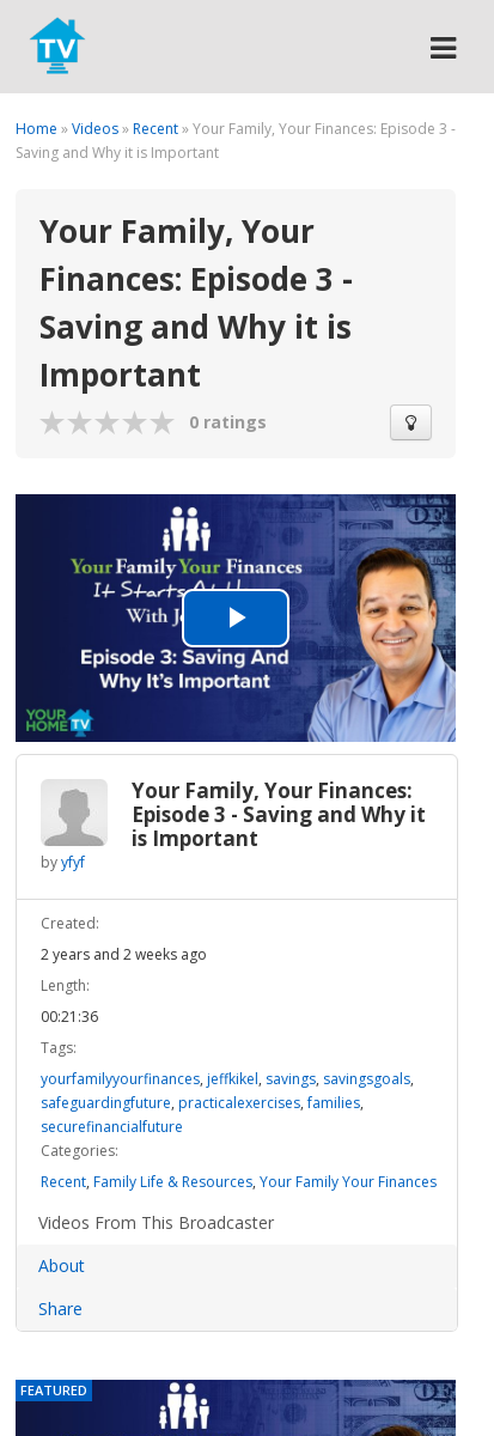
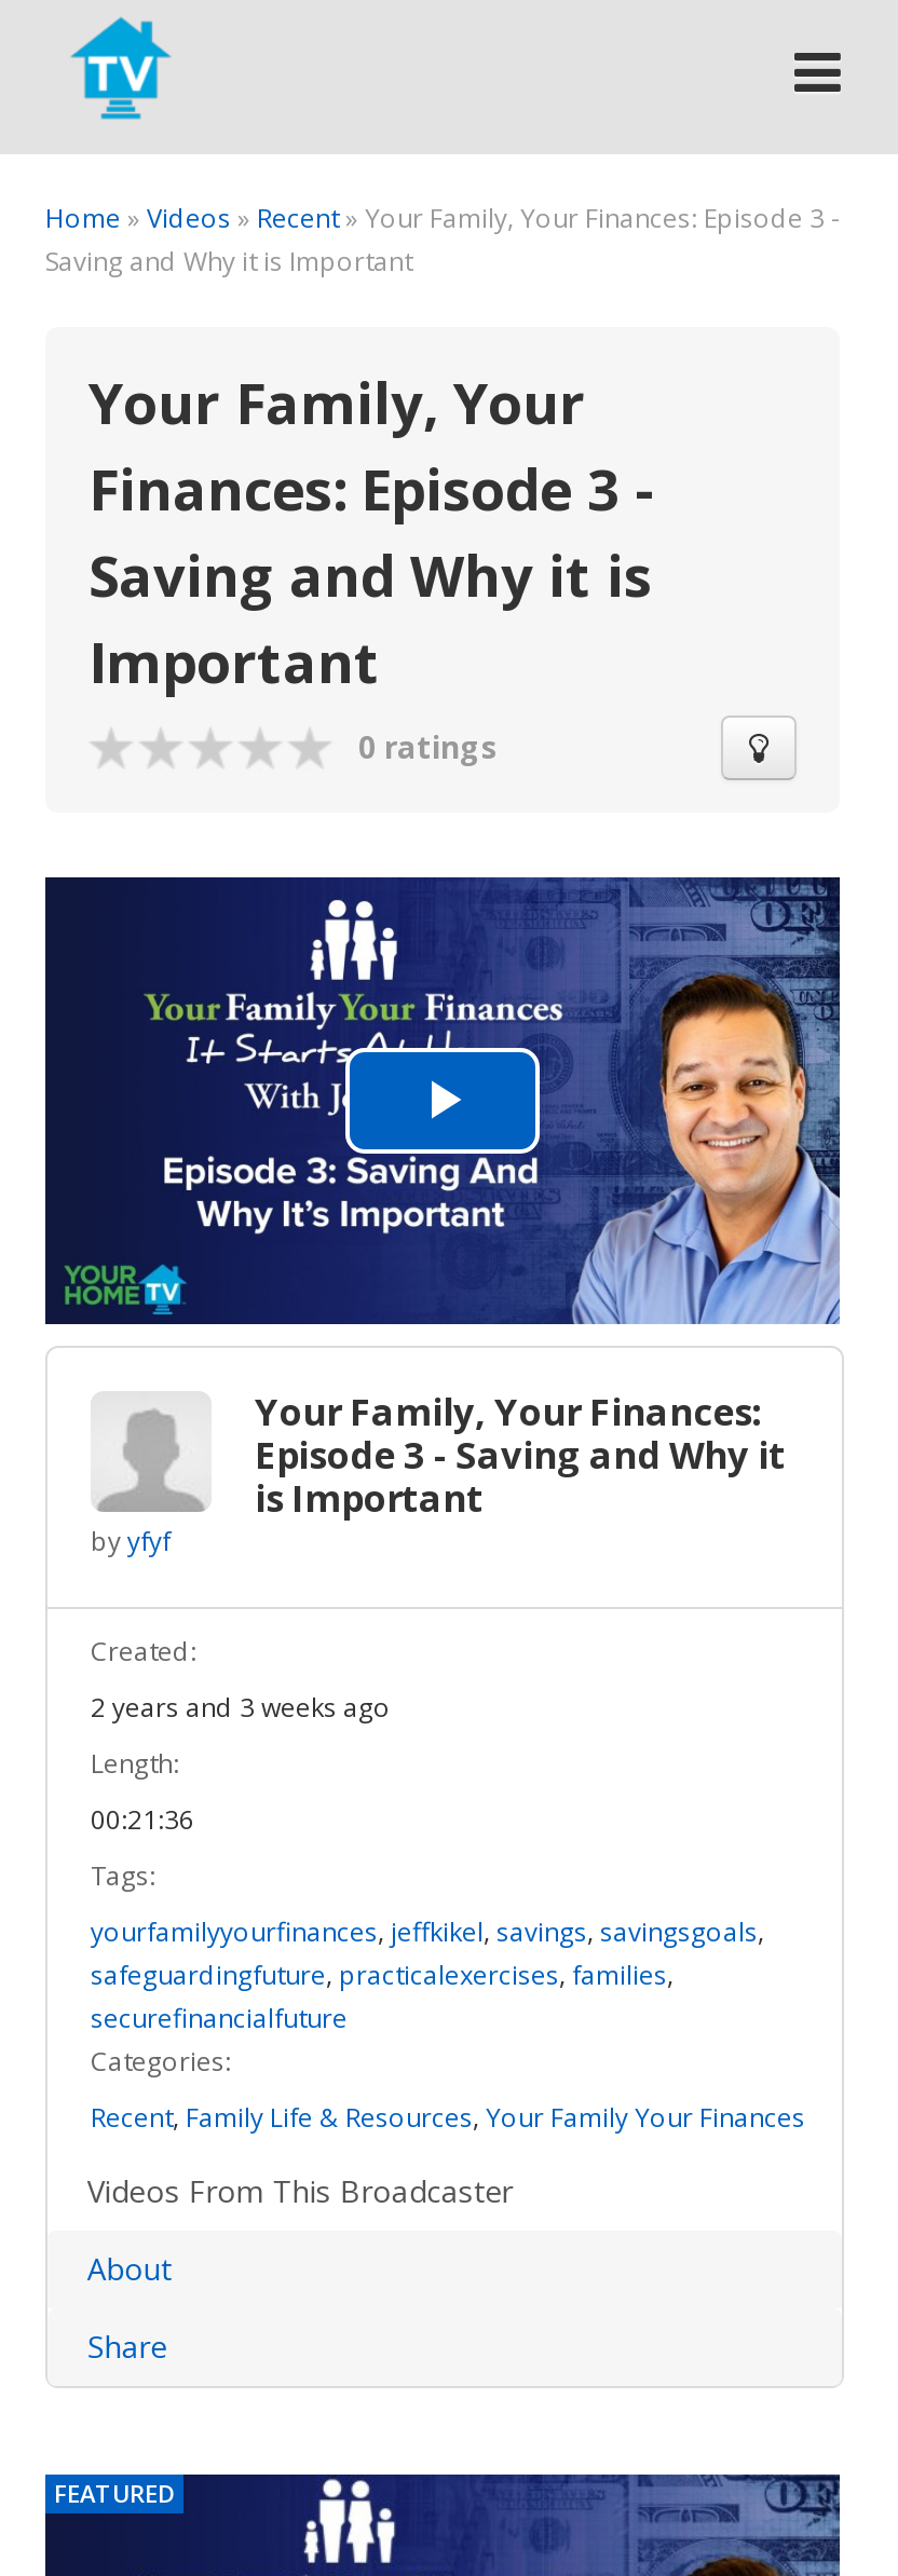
[41,944,207,965] 2 years and 2 weeks ago -> [91,1689,391,1726] 2 years and 3 weeks ago

